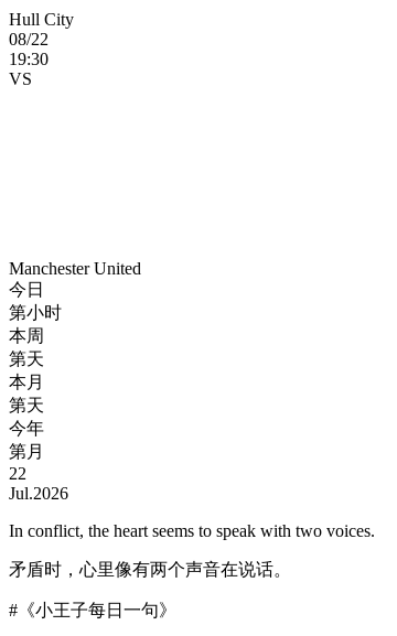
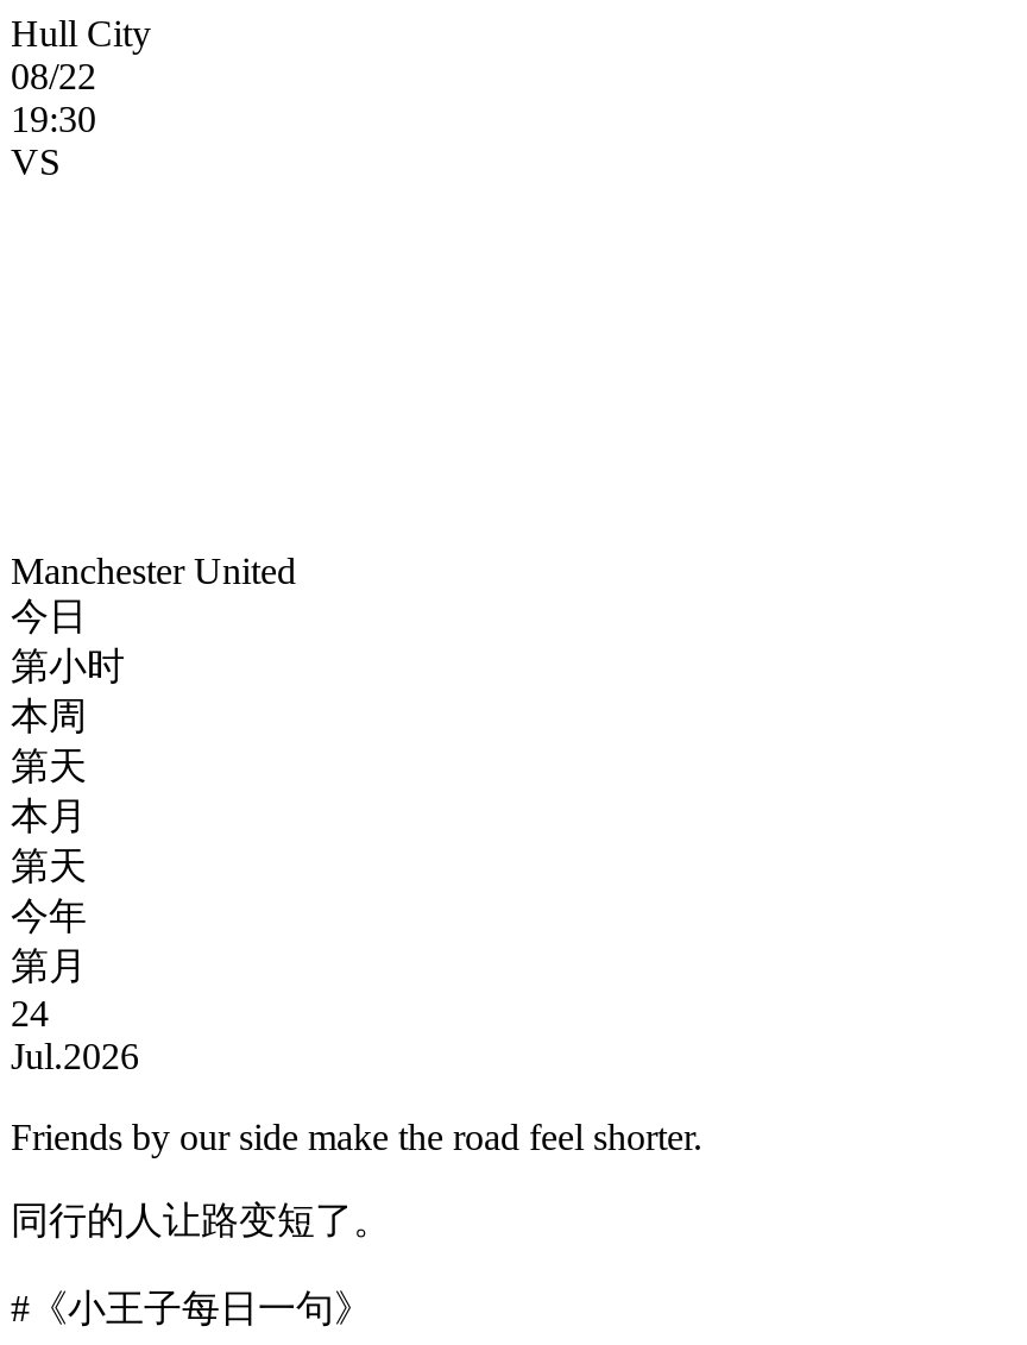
[9,464,26,482] 22 -> [11,993,49,1034] 24
[9,521,375,540] In conflict, the heart seems to speak with two voices. -> [11,1117,702,1157] Friends by our side make the road feel shorter.
[9,560,291,578] 矛盾时，心里像有两个声音在说话。 -> [11,1200,391,1241] 同行的人让路变短了。

